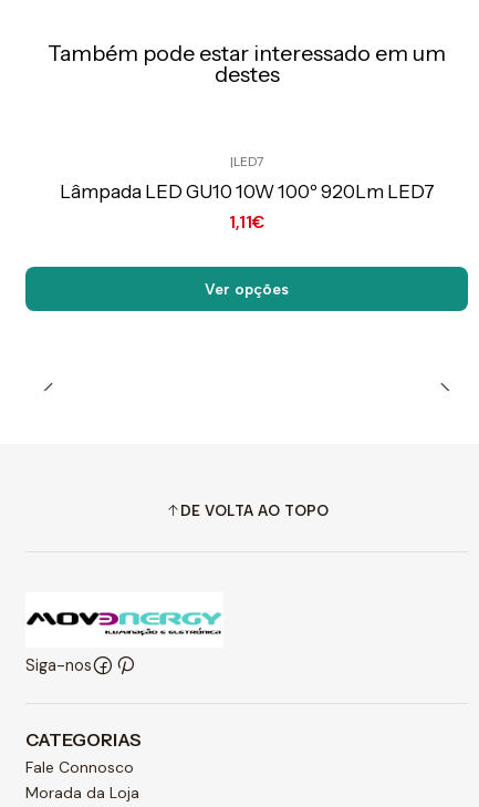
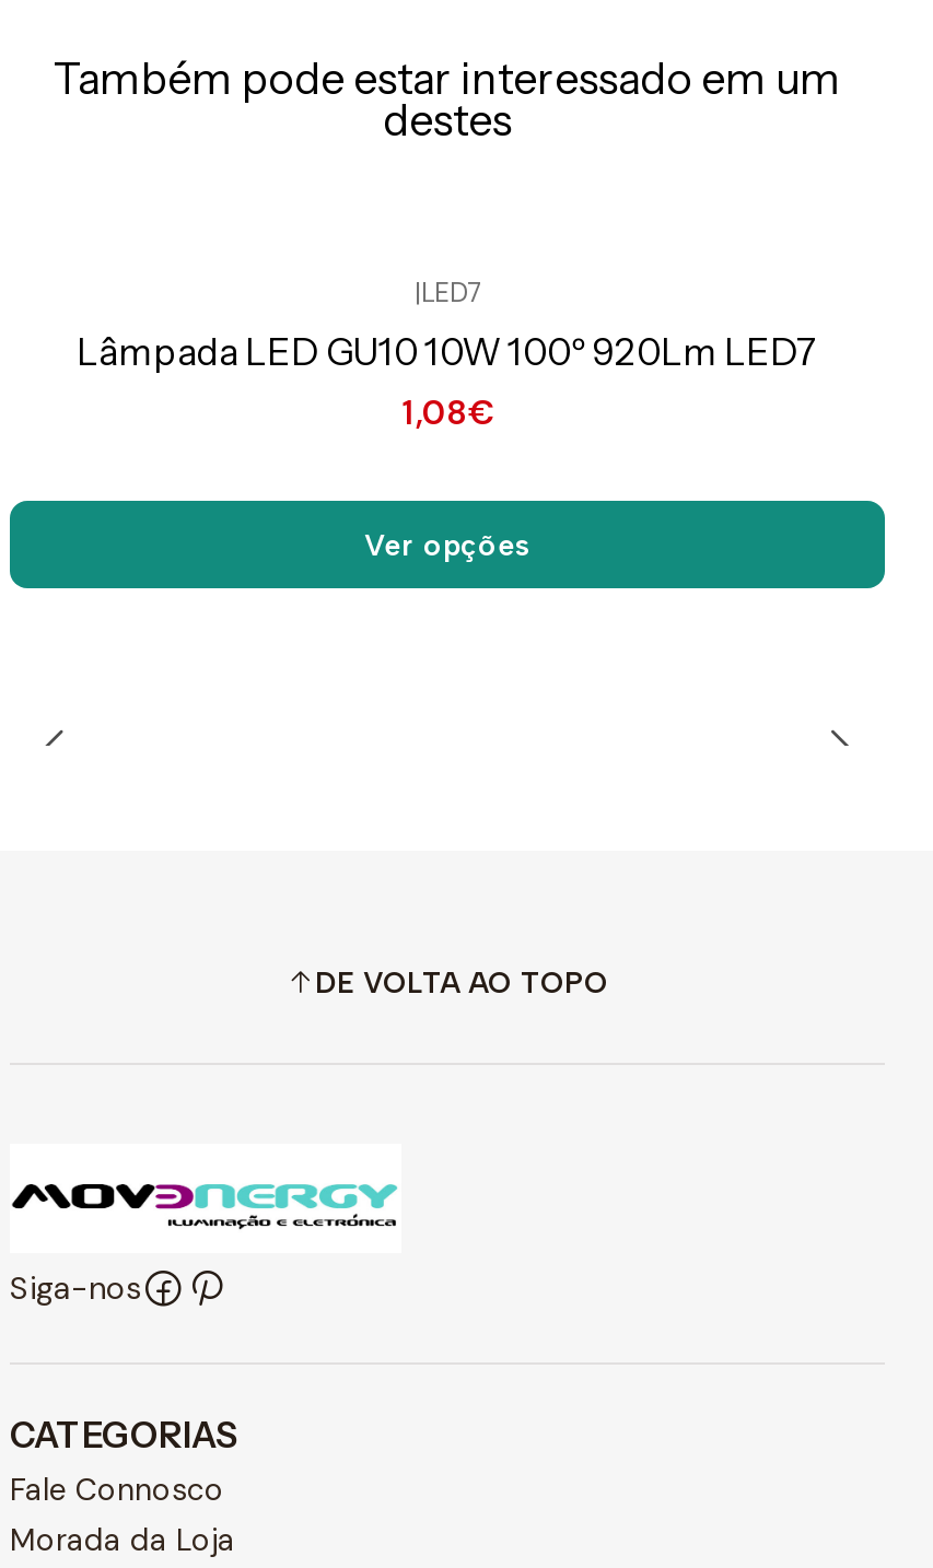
[229,212,264,234] 1,11€ -> [403,392,492,436] 1,08€

